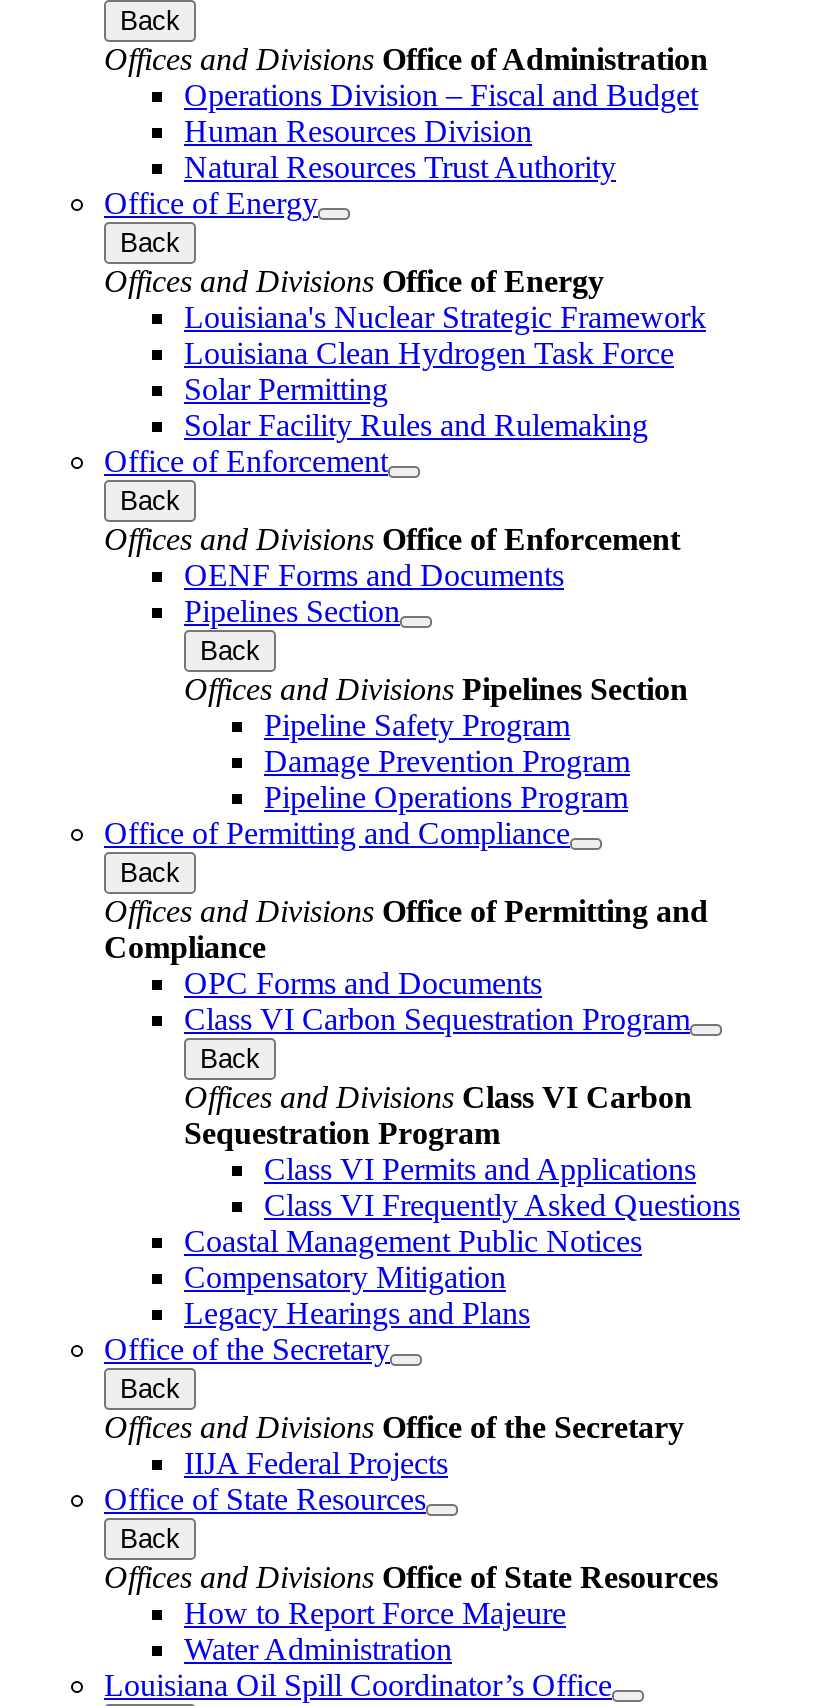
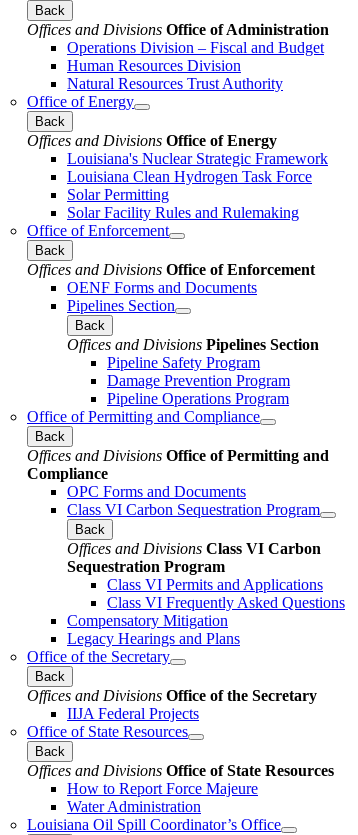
[184,1223,642,1257] Coastal Management Public Notices -> none

